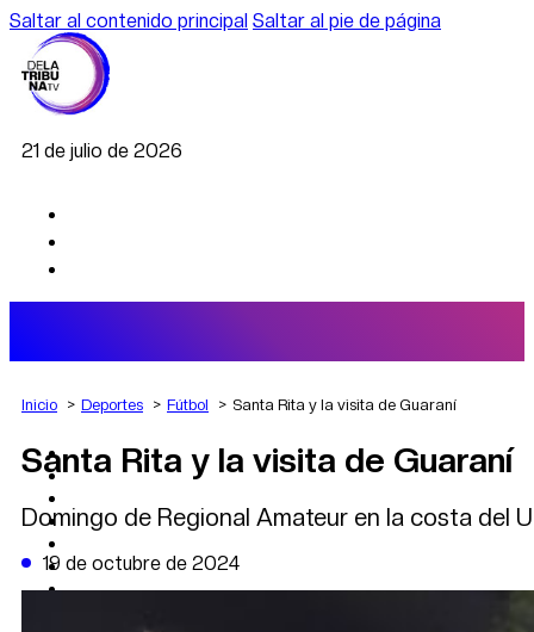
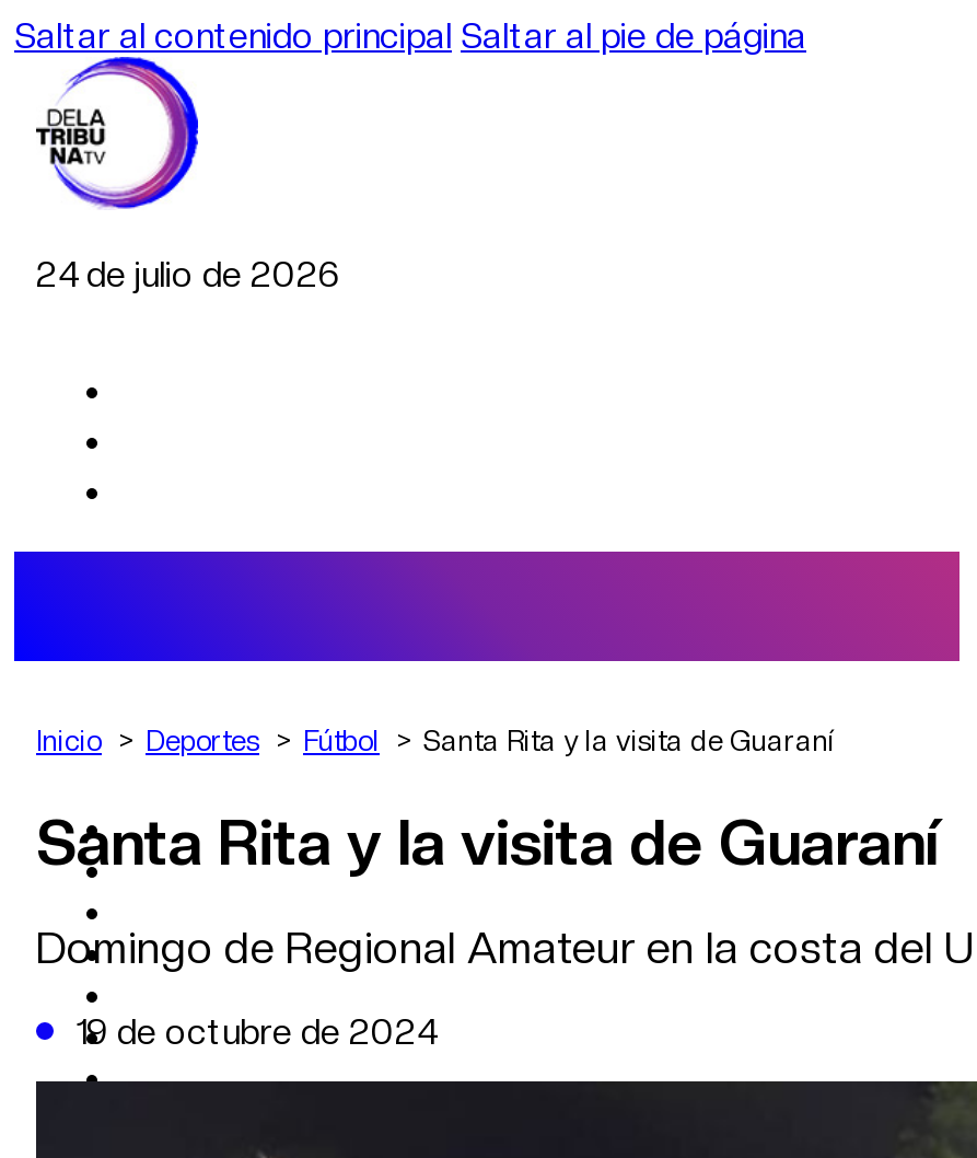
[21,140,182,162] 21 de julio de 2026 -> [36,254,340,296] 24 de julio de 2026

